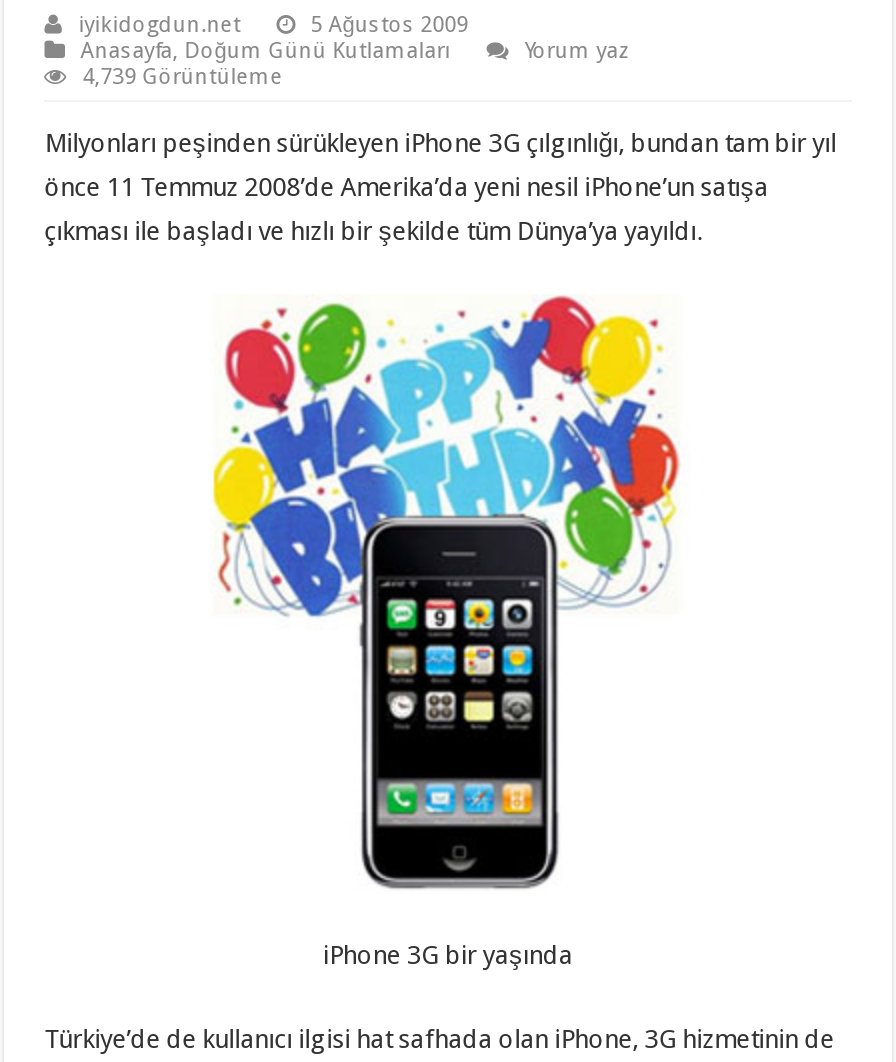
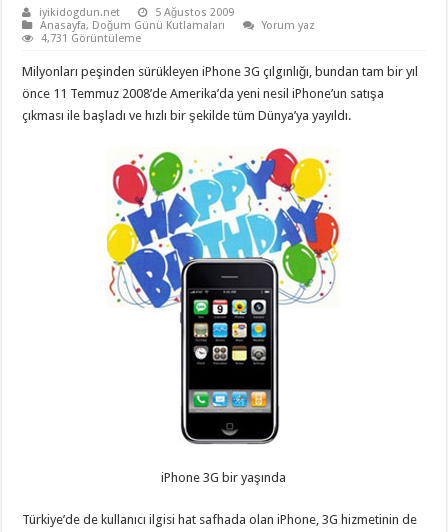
[82,64,282,90] 4,739 Görüntüleme -> [41,32,141,45] 4,731 Görüntüleme

